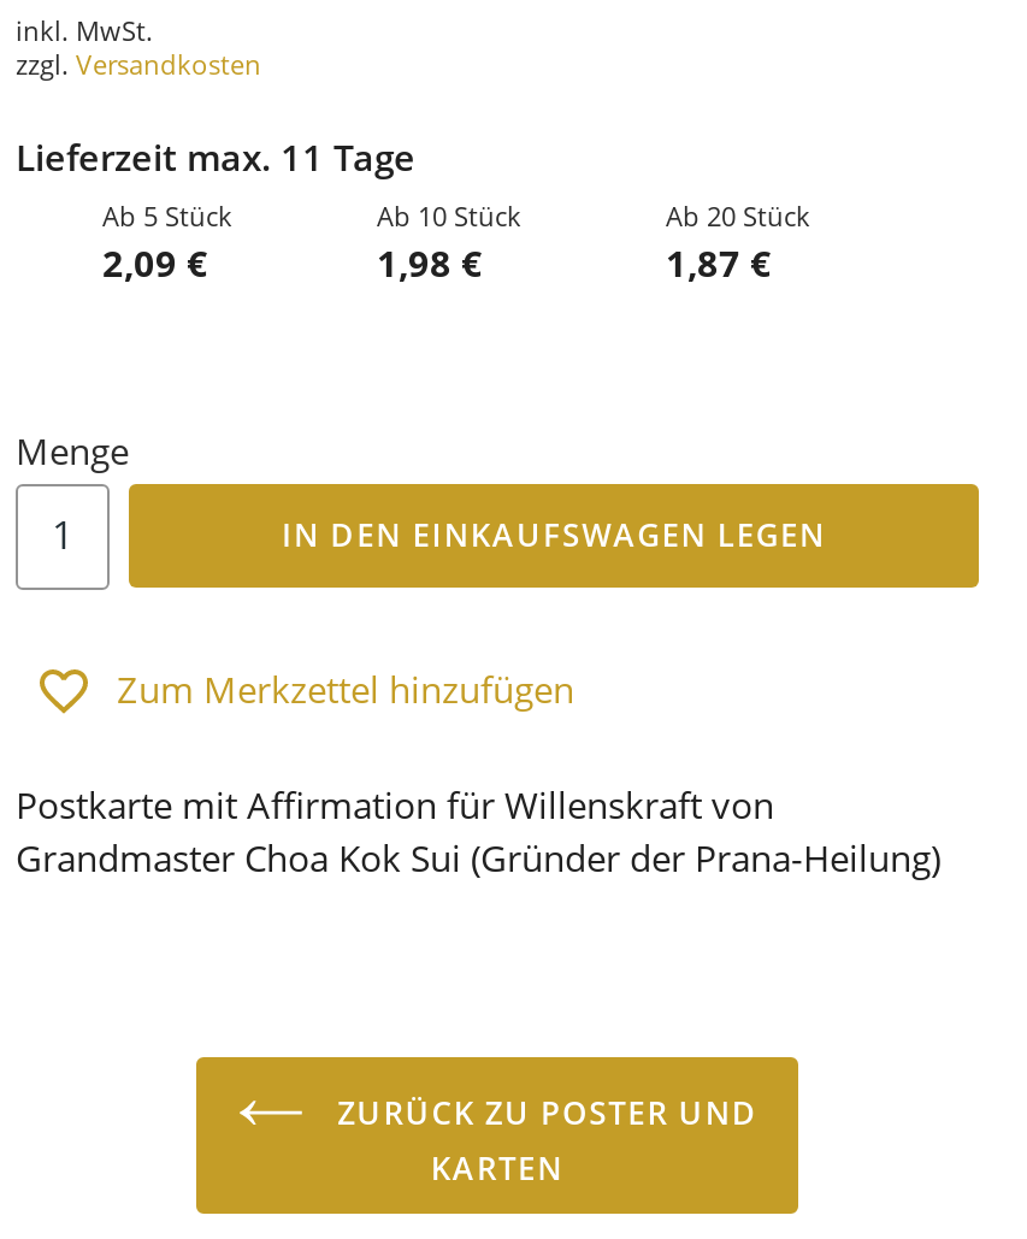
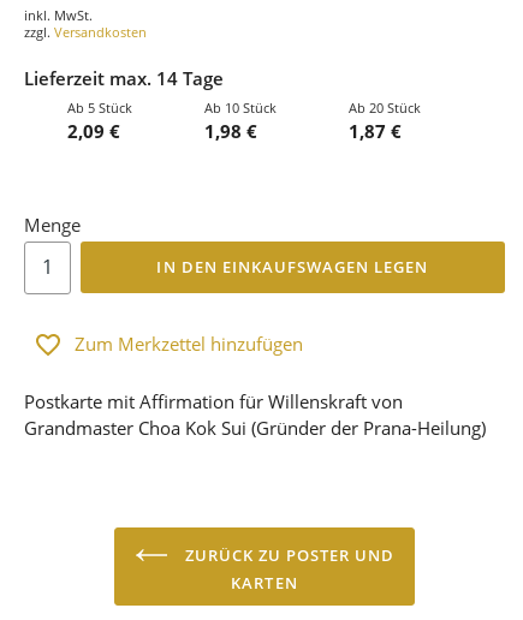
[16,132,415,181] Lieferzeit max. 11 Tage -> [24,66,224,90] Lieferzeit max. 14 Tage

